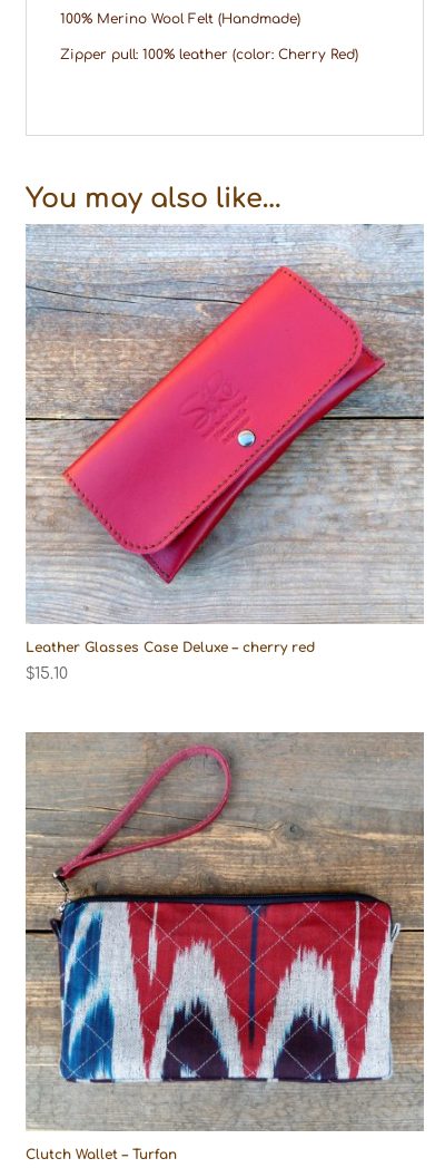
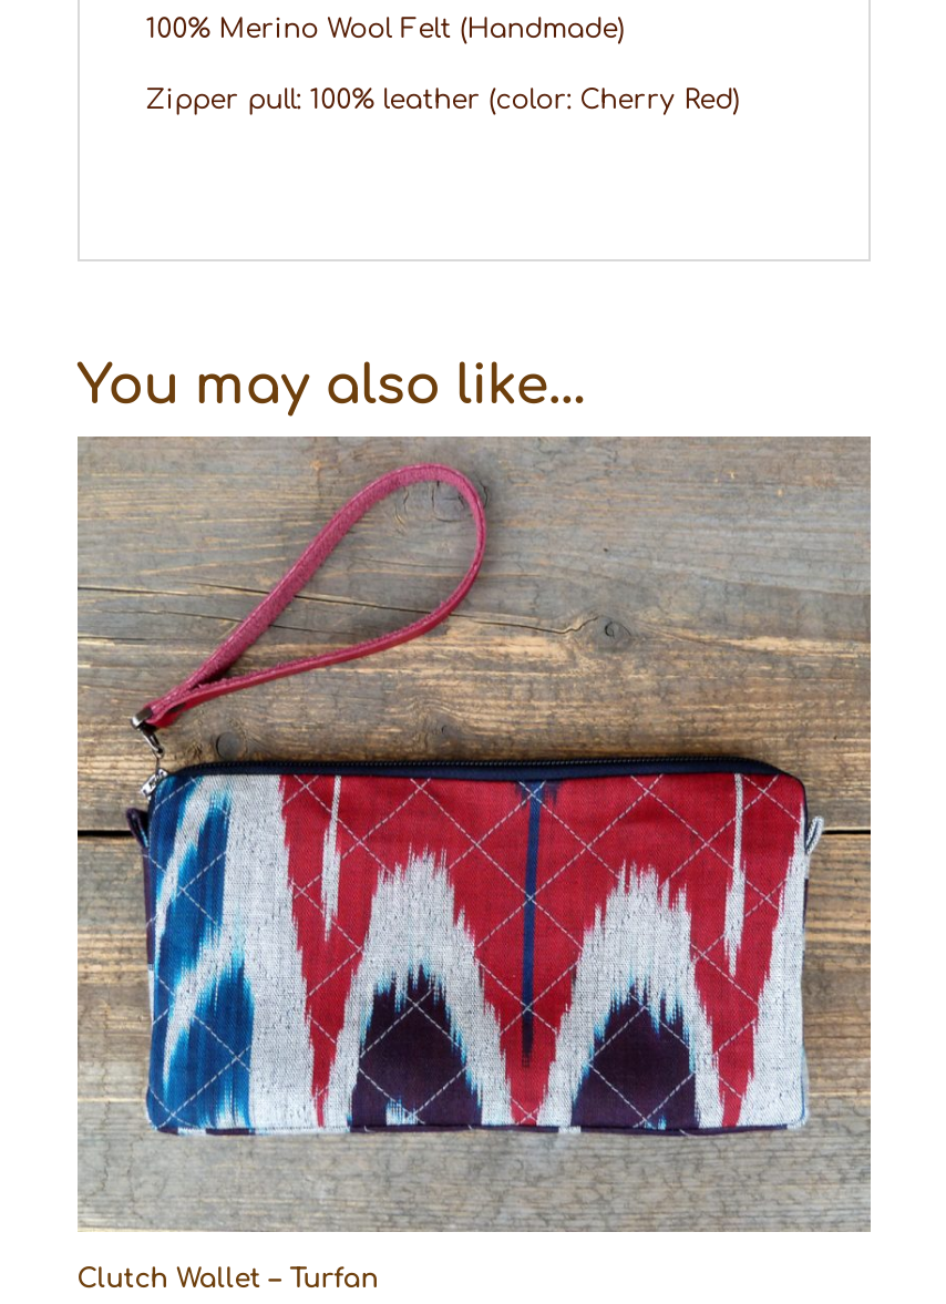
[25,224,424,682] [image] | Leather Glasses Case Deluxe – cherry red | $15.10 -> none

